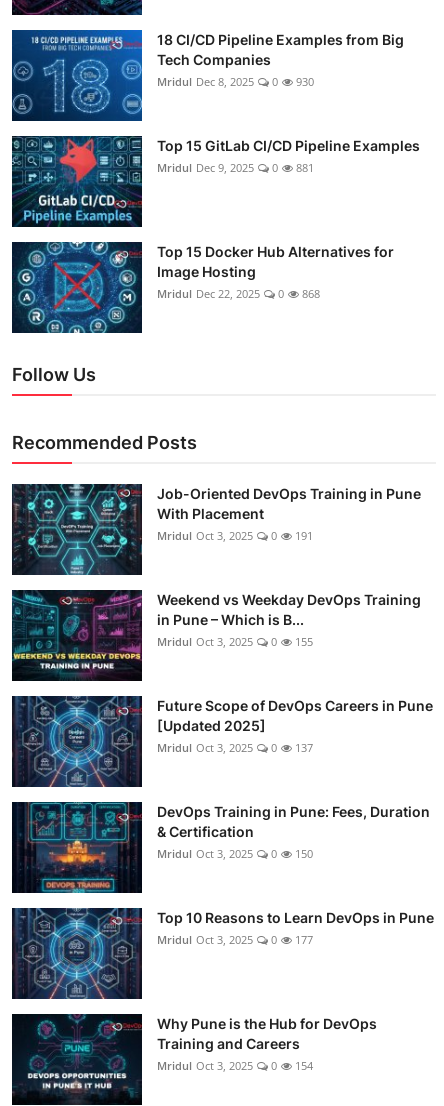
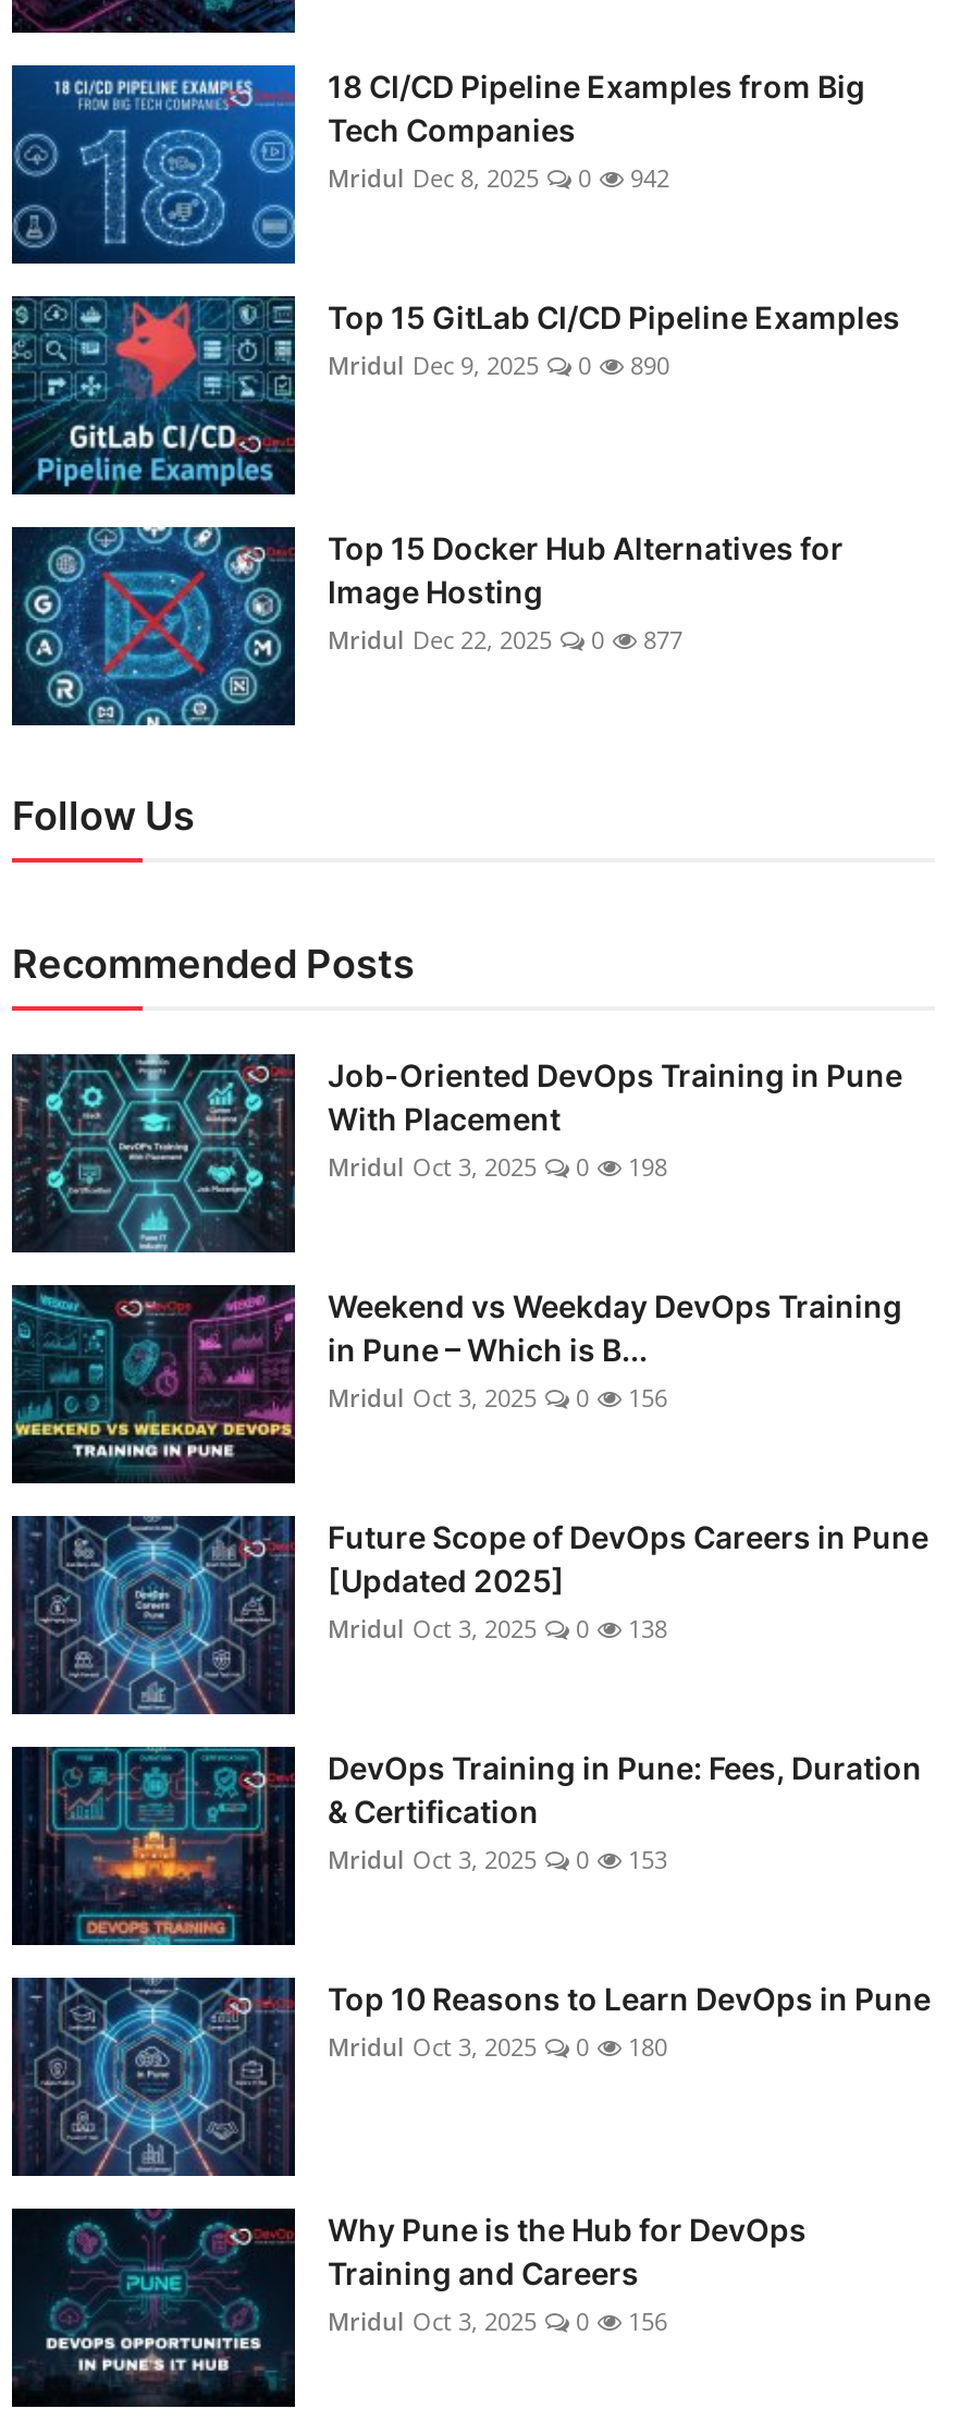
[157,73,314,88] Mridul Dec 8, 2025 0 930 -> [328,160,669,193] Mridul Dec 8, 2025 0 942
[157,159,314,174] Mridul Dec 9, 2025 0 881 -> [328,347,669,380] Mridul Dec 9, 2025 0 890
[157,285,320,300] Mridul Dec 22, 2025 0 868 -> [328,622,682,655] Mridul Dec 22, 2025 0 877
[157,527,313,542] Mridul Oct 3, 2025 0 191 -> [328,1149,667,1182] Mridul Oct 3, 2025 0 198
[157,633,313,648] Mridul Oct 3, 2025 0 155 -> [328,1380,667,1413] Mridul Oct 3, 2025 0 156
[157,739,313,754] Mridul Oct 3, 2025 0 137 -> [328,1611,667,1643] Mridul Oct 3, 2025 0 138
[157,845,313,860] Mridul Oct 3, 2025 0 150 -> [328,1842,667,1874] Mridul Oct 3, 2025 0 153
[157,931,313,946] Mridul Oct 3, 2025 0 177 -> [328,2029,667,2062] Mridul Oct 3, 2025 0 180
[157,1057,313,1072] Mridul Oct 3, 2025 0 154 -> [328,2303,667,2336] Mridul Oct 3, 2025 0 156

